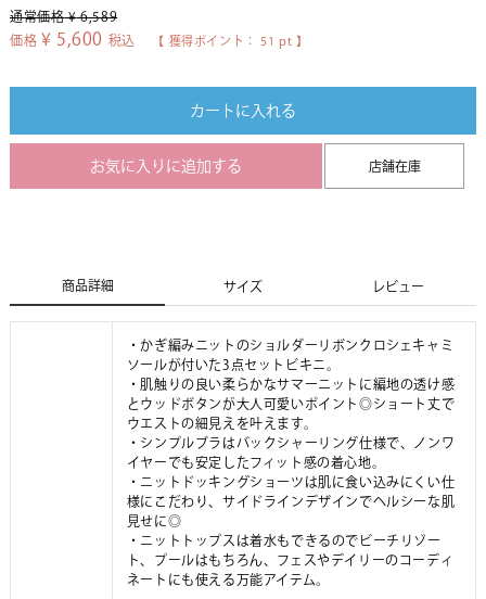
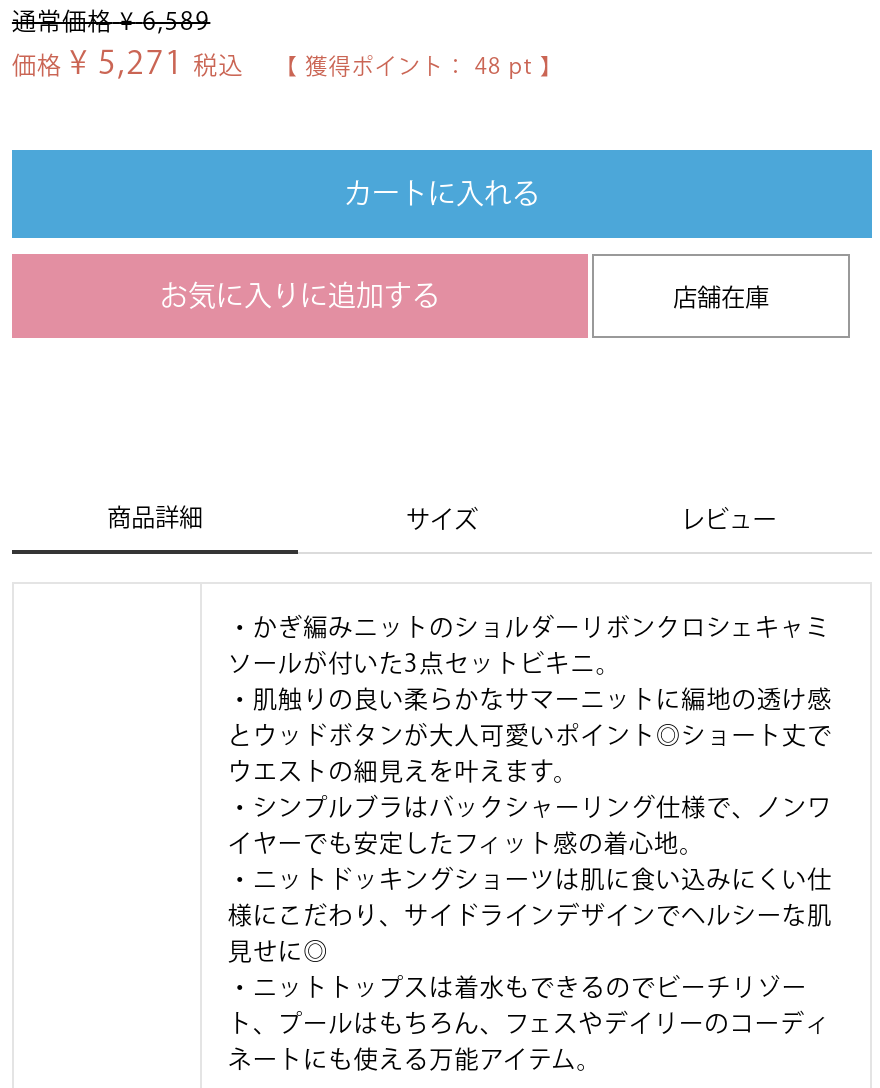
[10,31,135,48] 価格 ¥ 5,600 税込 -> [12,47,244,79] 価格 ¥ 5,271 税込
[152,35,309,47] 【 獲得ポイント： 51 pt 】 -> [275,55,563,77] 【 獲得ポイント： 48 pt 】

